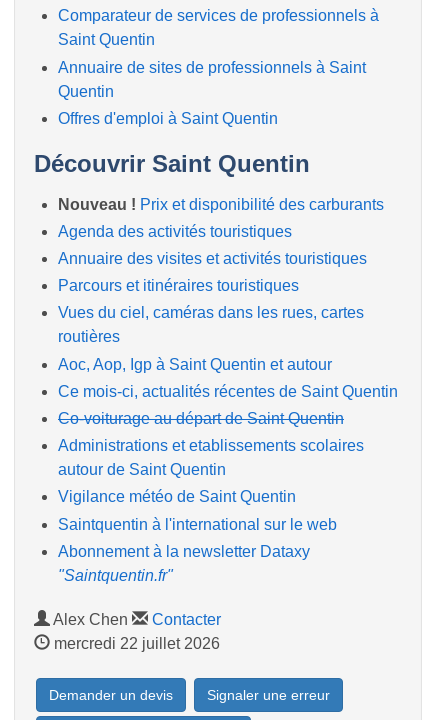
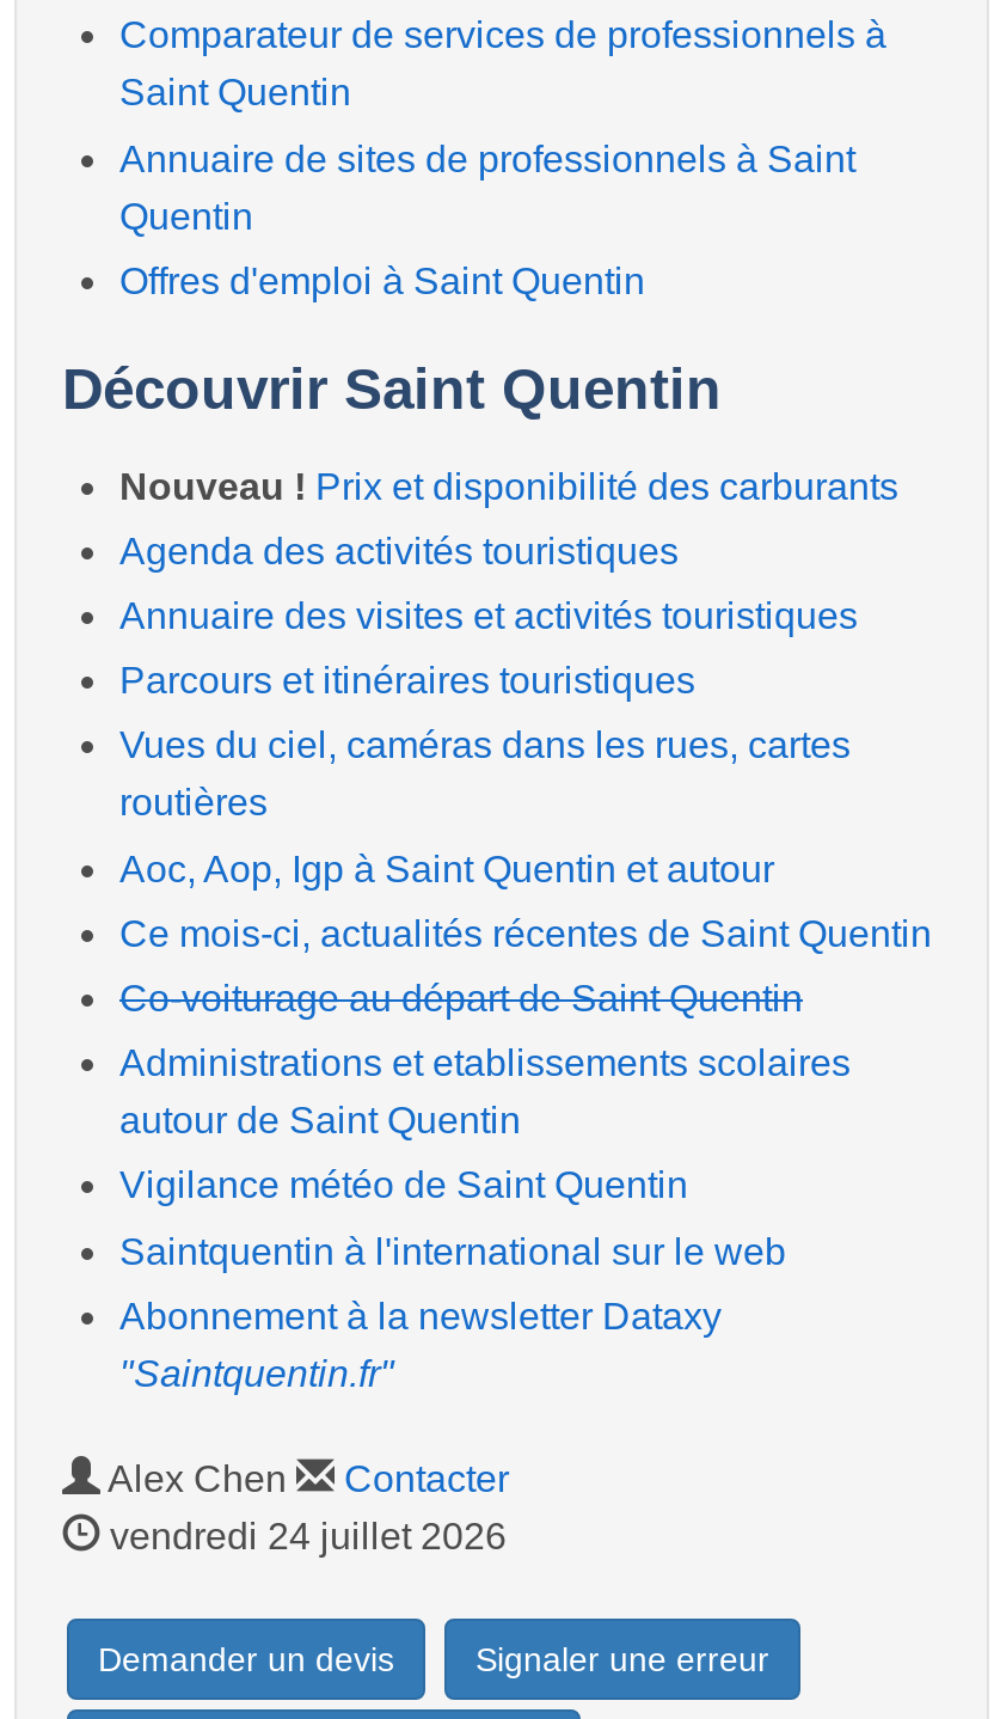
[50,635,220,652] mercredi 22 juillet 2026 -> [100,1515,507,1556] vendredi 24 juillet 2026

